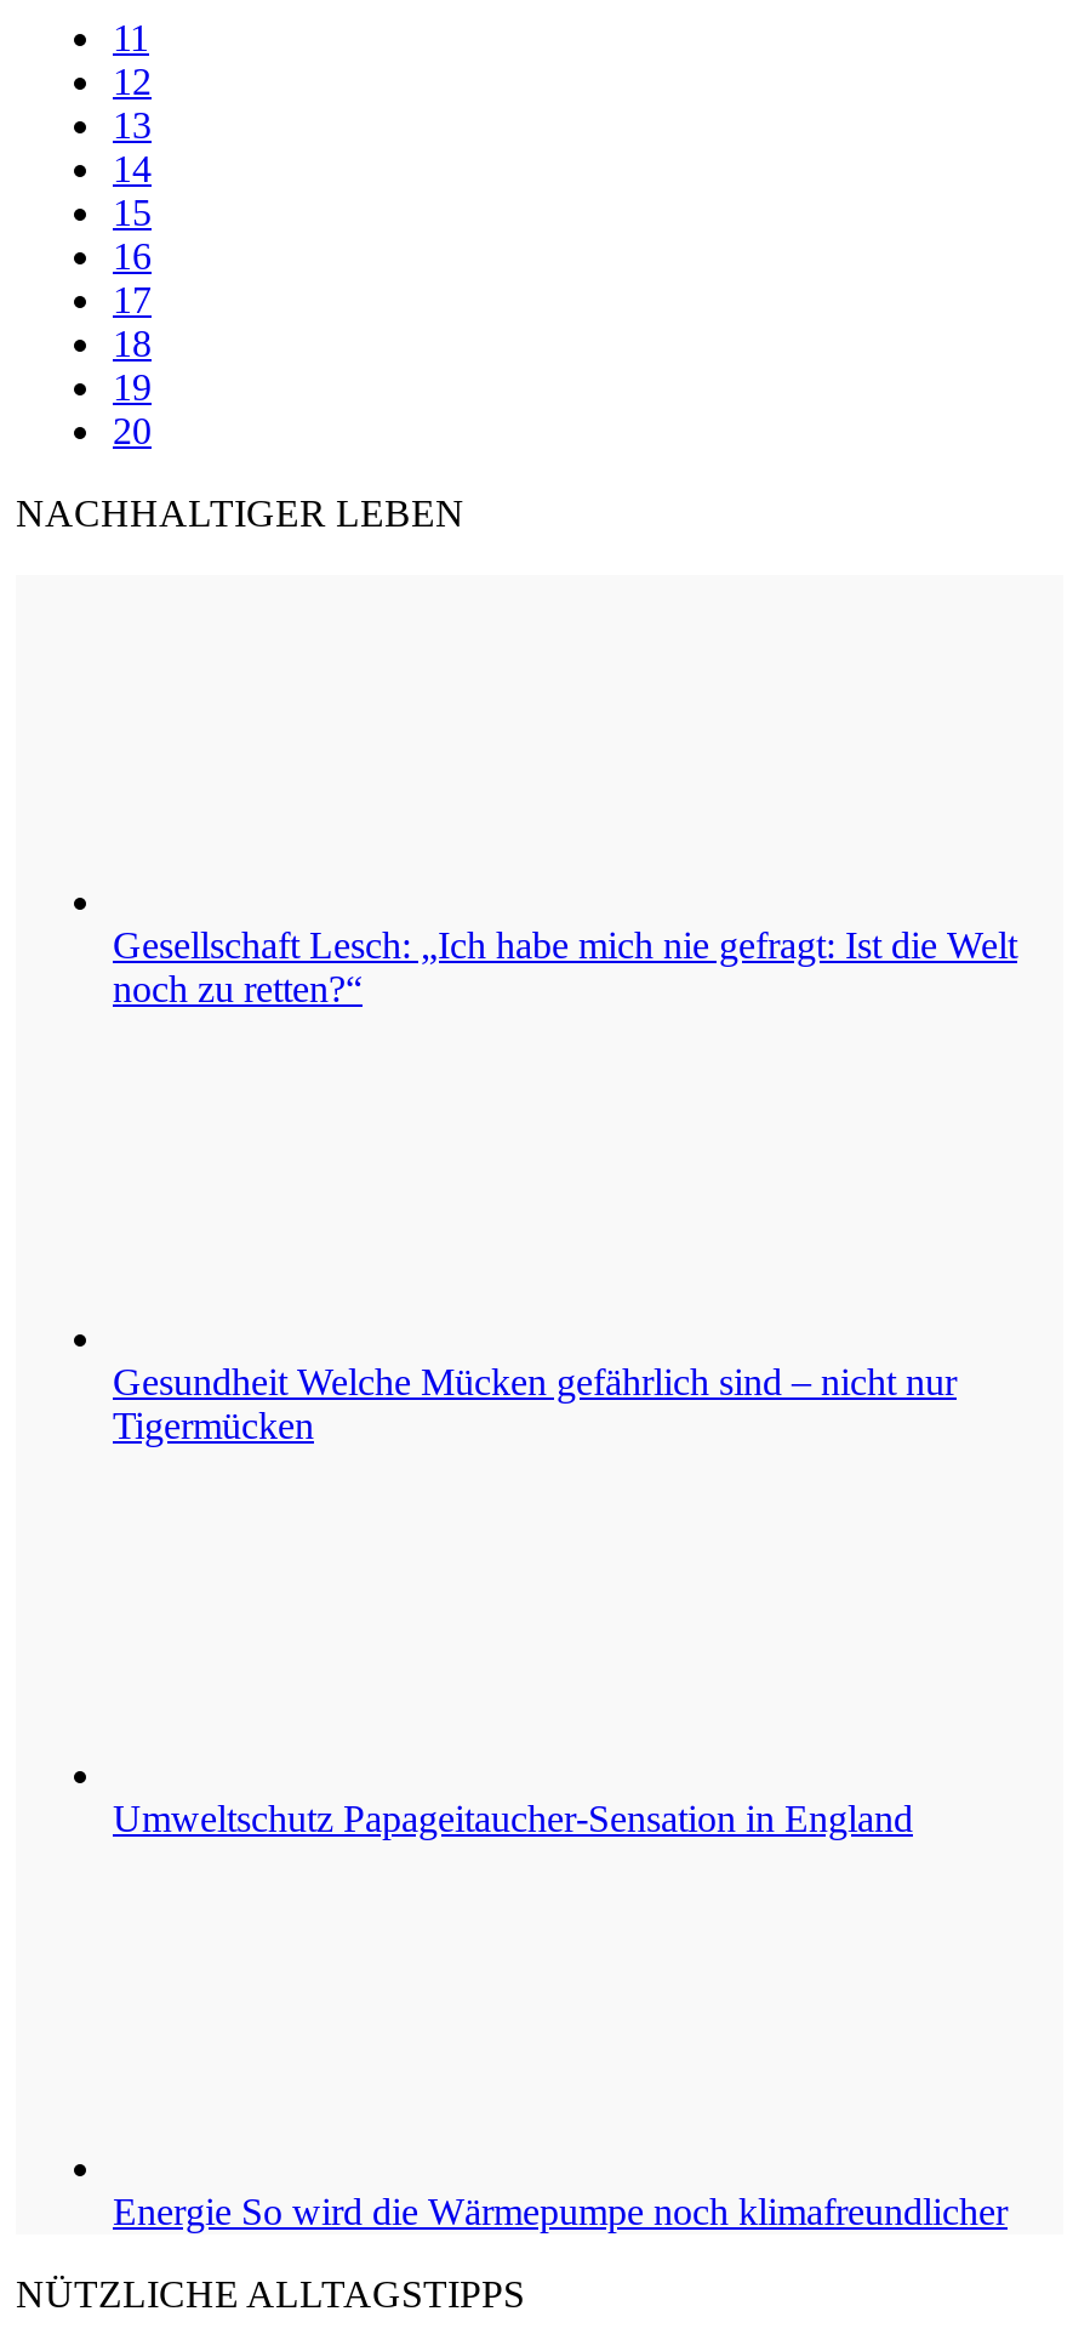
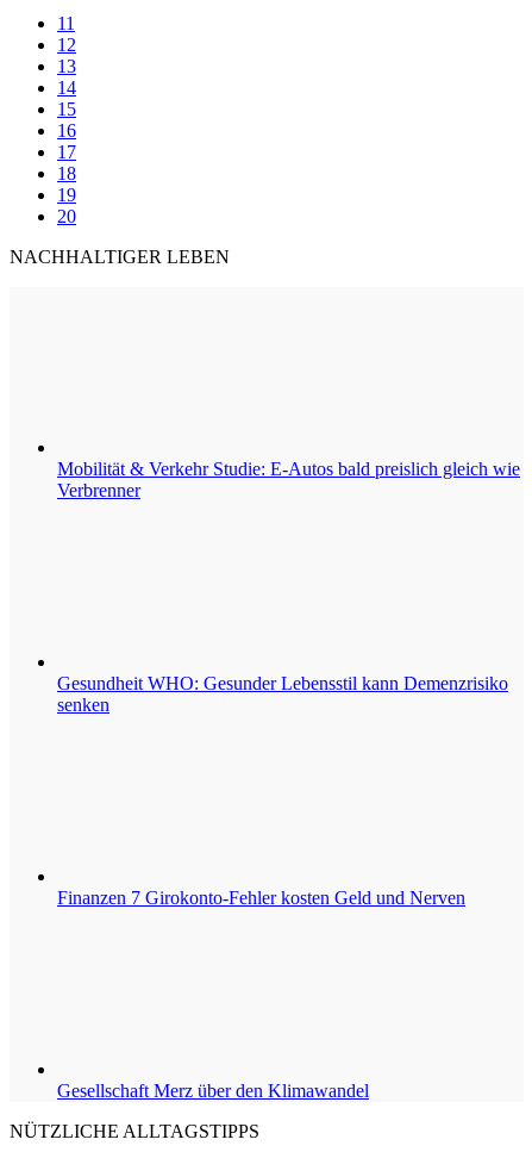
[113,924,1017,1009] Gesellschaft Lesch: „Ich habe mich nie gefragt: Ist die Welt | noch zu retten?“ -> [57,459,520,500] Mobilität & Verkehr Studie: E-Autos bald preislich gleich wie | Verbrenner
[113,1361,957,1446] Gesundheit Welche Mücken gefährlich sind – nicht nur | Tigermücken -> [57,673,508,715] Gesundheit WHO: Gesunder Lebensstil kann Demenzrisiko | senken
[113,1798,913,1839] Umweltschutz Papageitaucher-Sensation in England -> [57,888,465,908] Finanzen 7 Girokonto-Fehler kosten Geld und Nerven
[113,2191,1008,2232] Energie So wird die Wärmepumpe noch klimafreundlicher -> [57,1081,369,1101] Gesellschaft Merz über den Klimawandel

